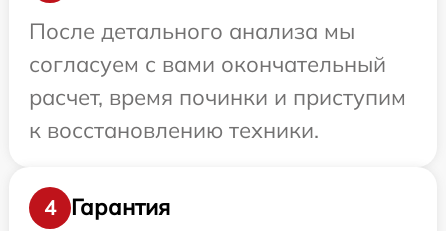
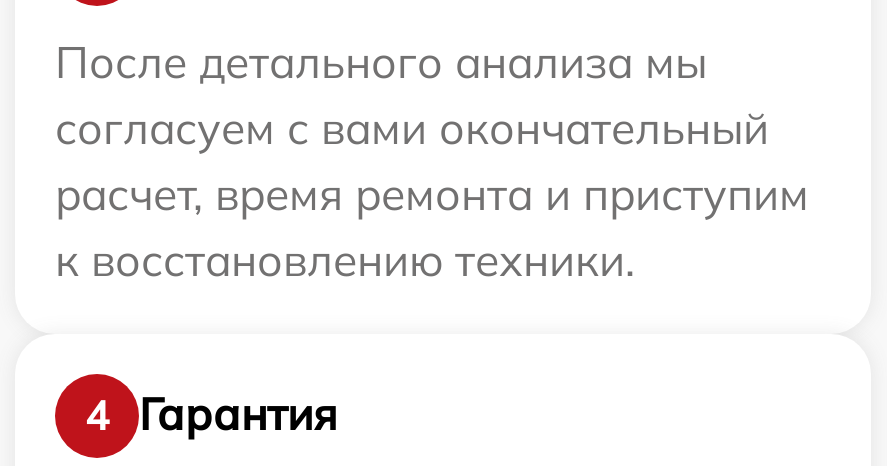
[29,83,406,111] расчет, время починки и приступим -> [55,165,809,221] расчет, время ремонта и приступим

